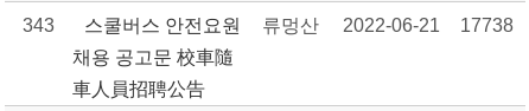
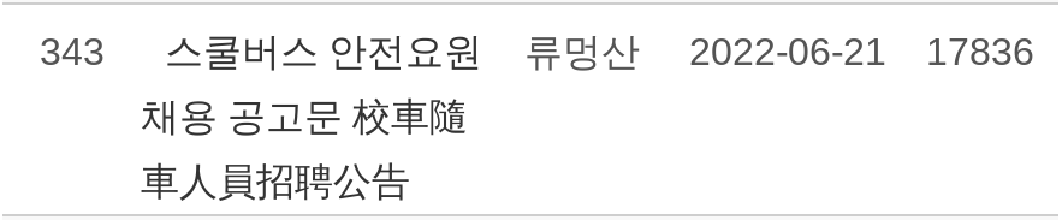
[23,15,514,35] 343 스쿨버스 안전요원 류멍산 2022-06-21 17738 -> [40,31,1034,72] 343 스쿨버스 안전요원 류멍산 2022-06-21 17836

